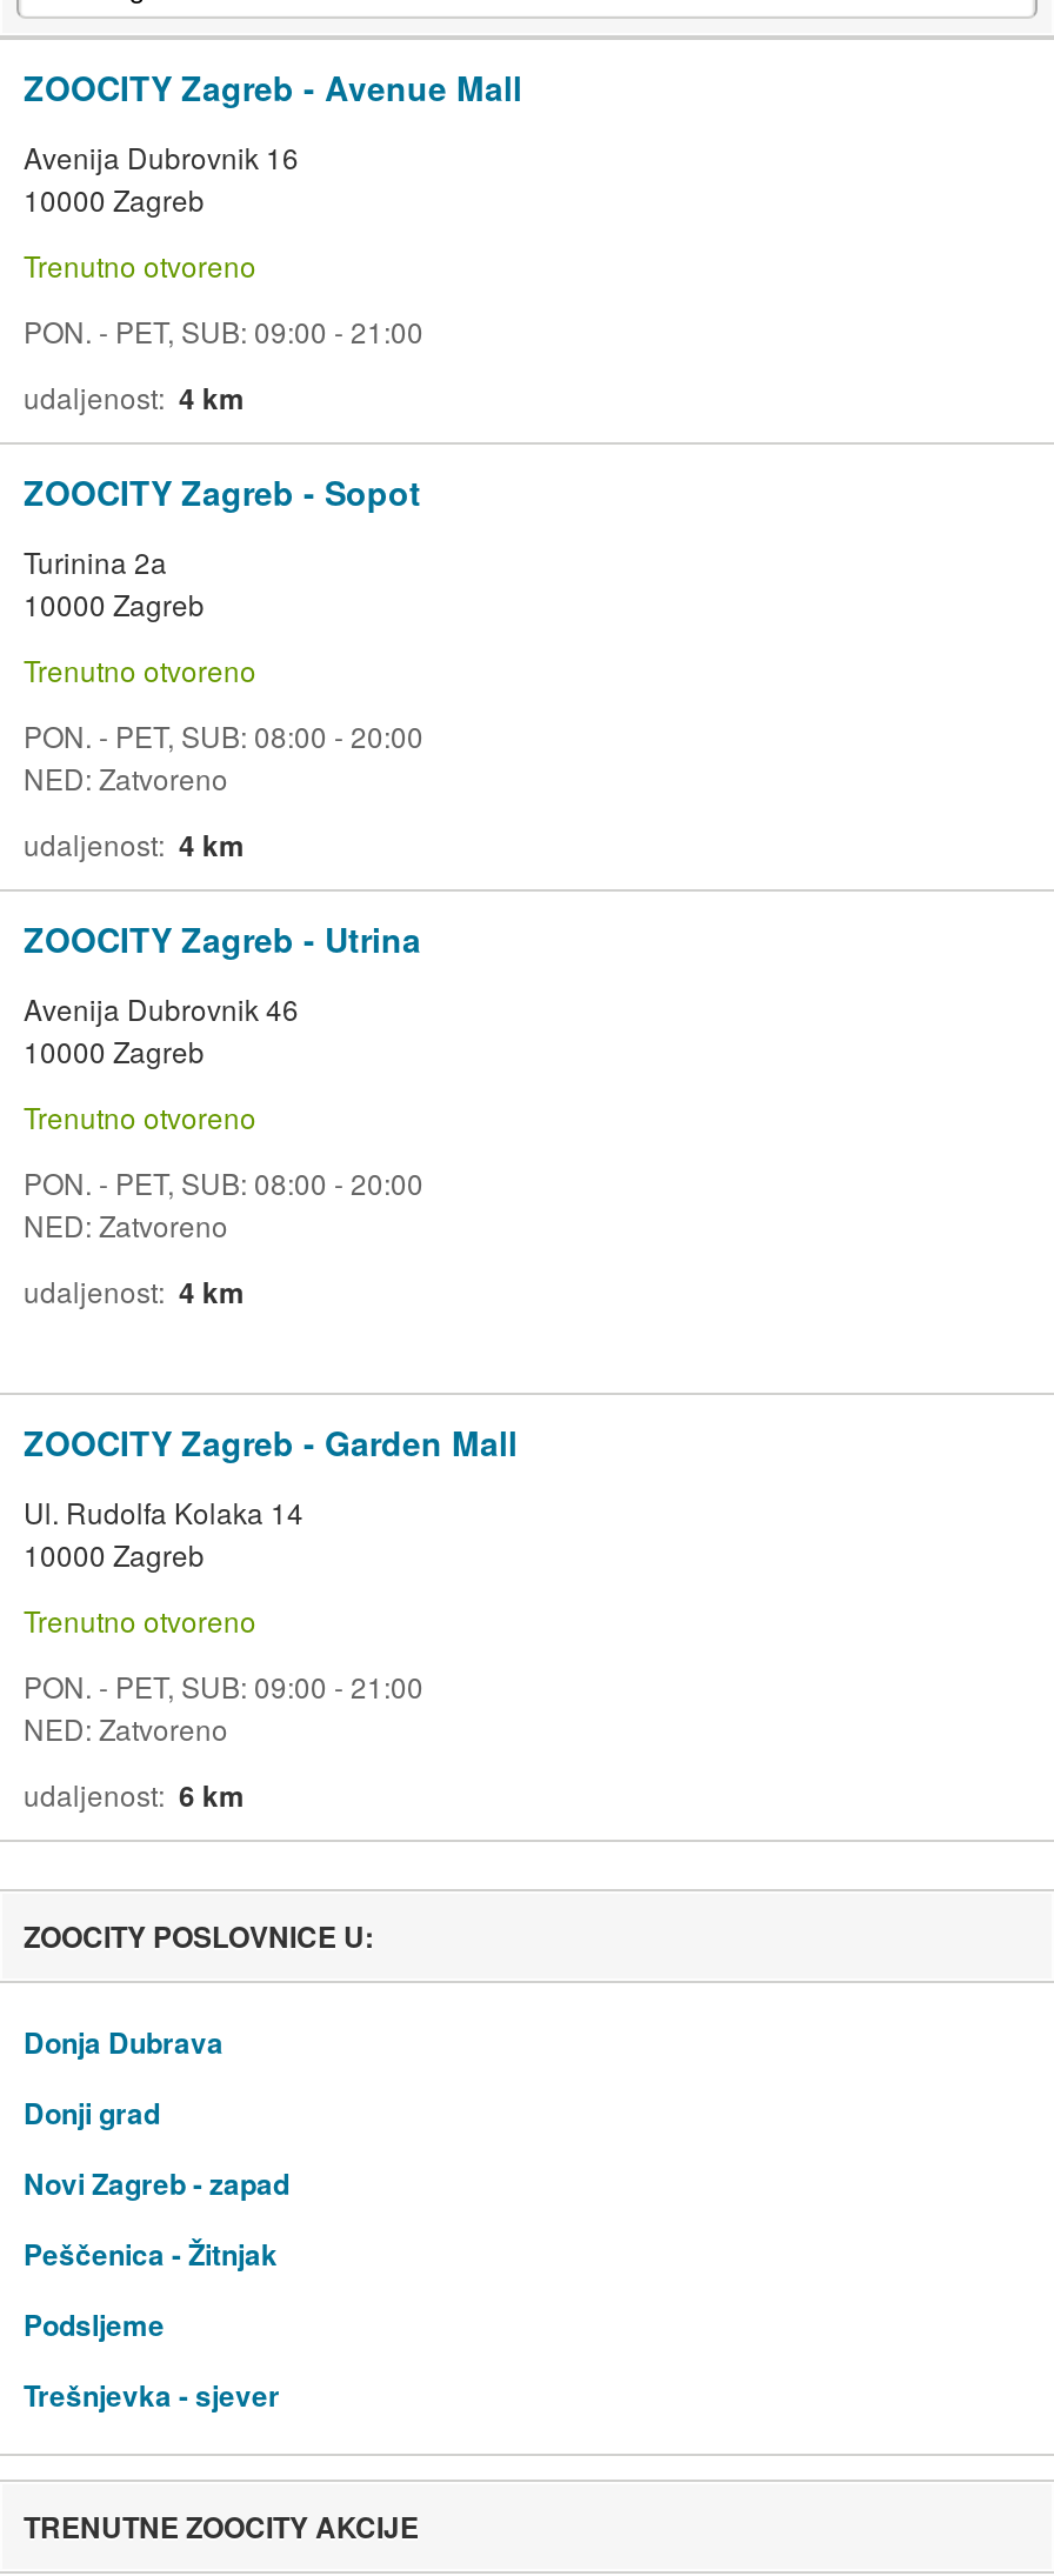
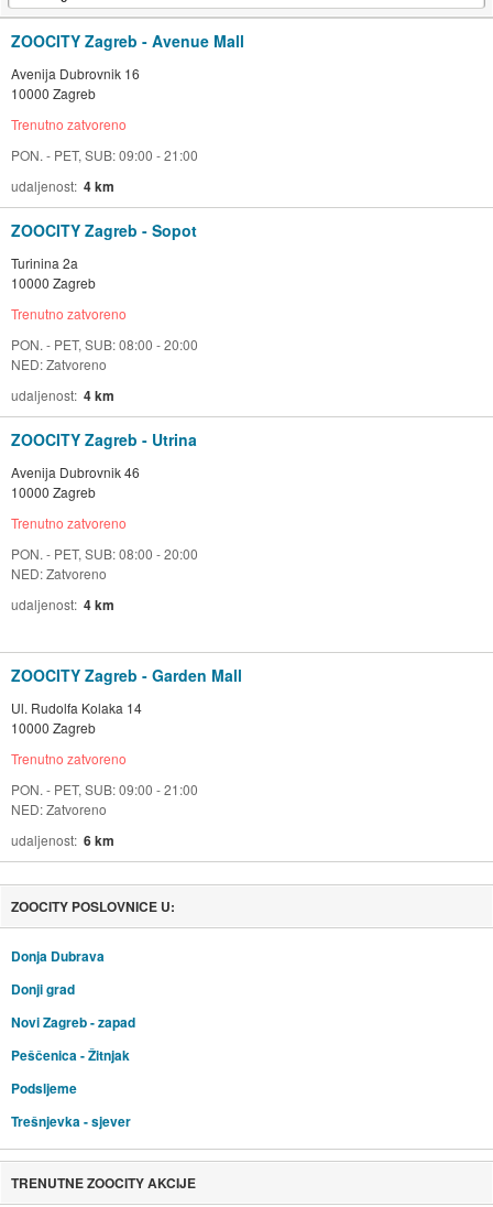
[24,246,256,286] Trenutno otvoreno -> [11,115,127,134] Trenutno zatvoreno
[24,650,256,690] Trenutno otvoreno -> [11,304,127,323] Trenutno zatvoreno
[24,1097,256,1137] Trenutno otvoreno -> [11,513,127,532] Trenutno zatvoreno
[24,1600,256,1640] Trenutno otvoreno -> [11,749,127,768] Trenutno zatvoreno

